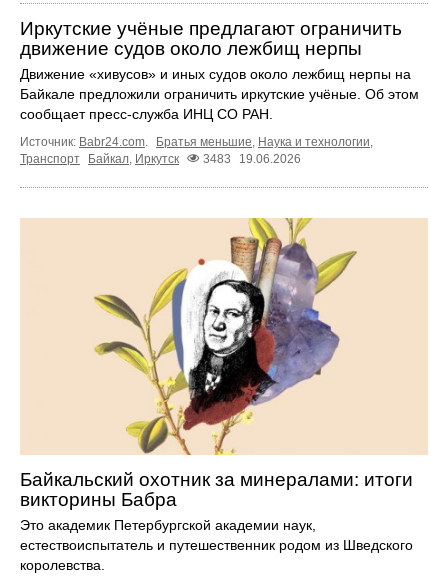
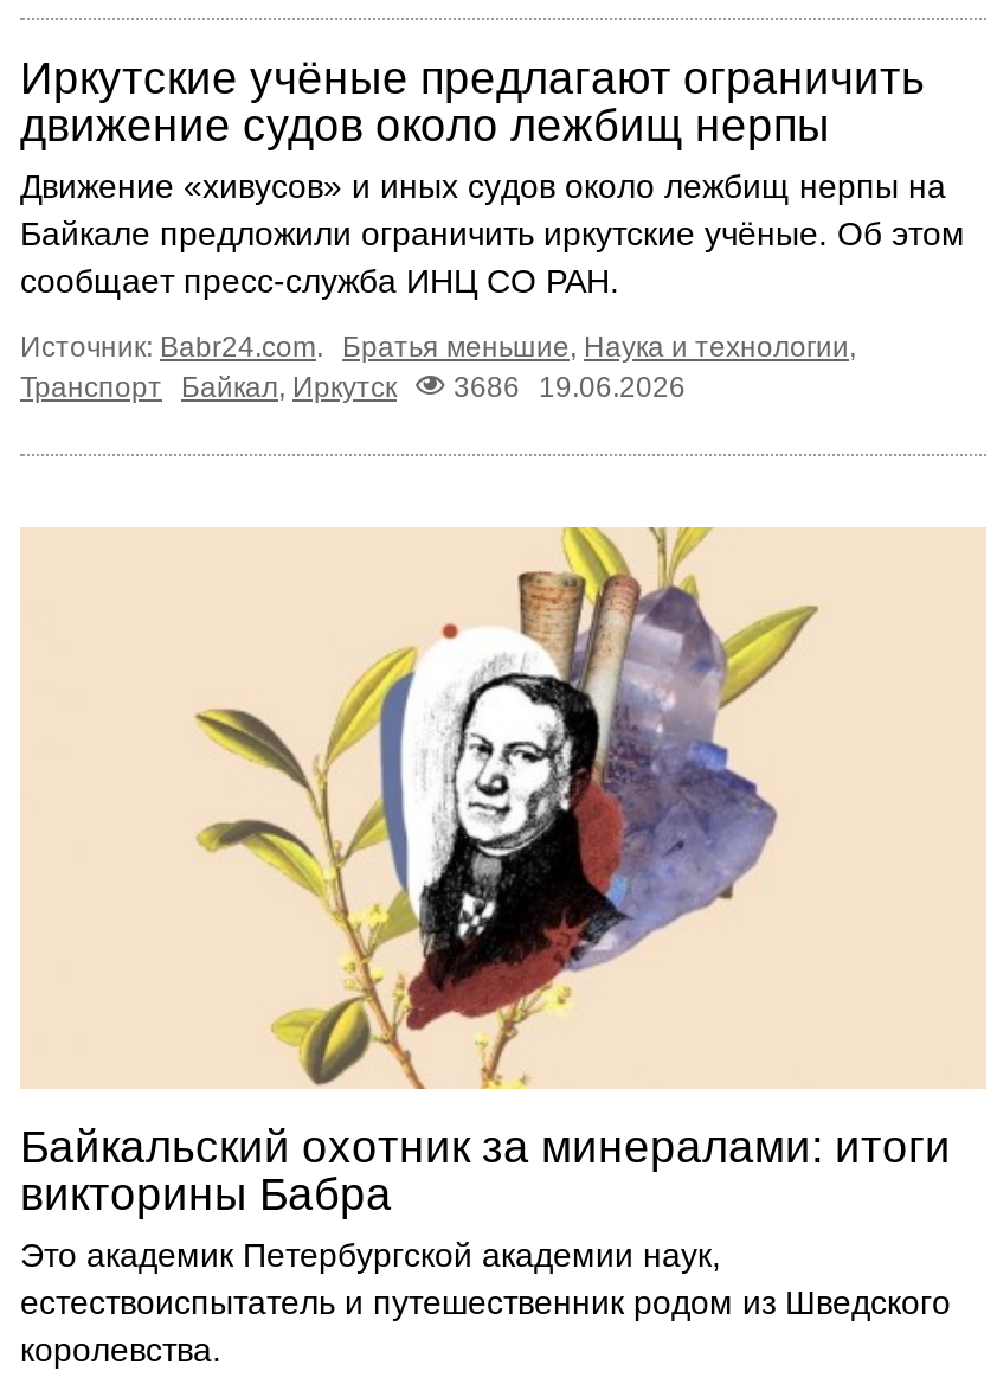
[20,152,301,166] Транспорт Байкал, Иркутск 3483 19.06.2026 -> [20,371,686,404] Транспорт Байкал, Иркутск 3686 19.06.2026

